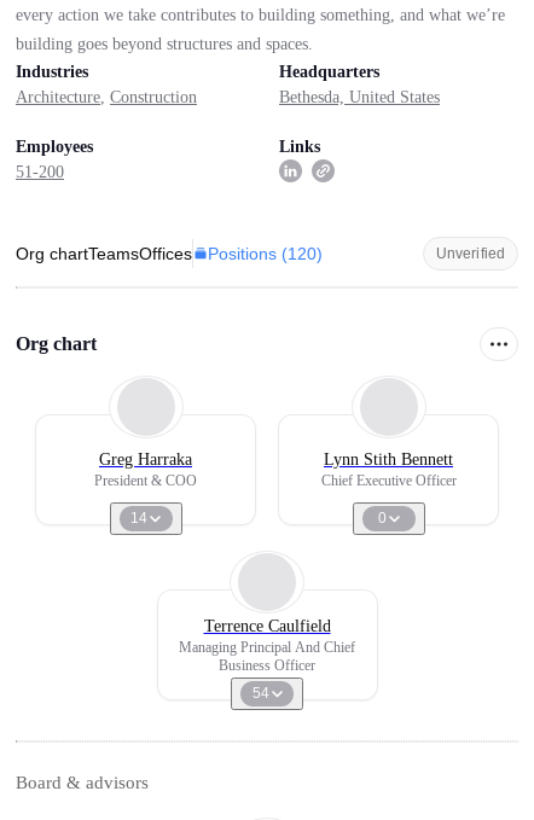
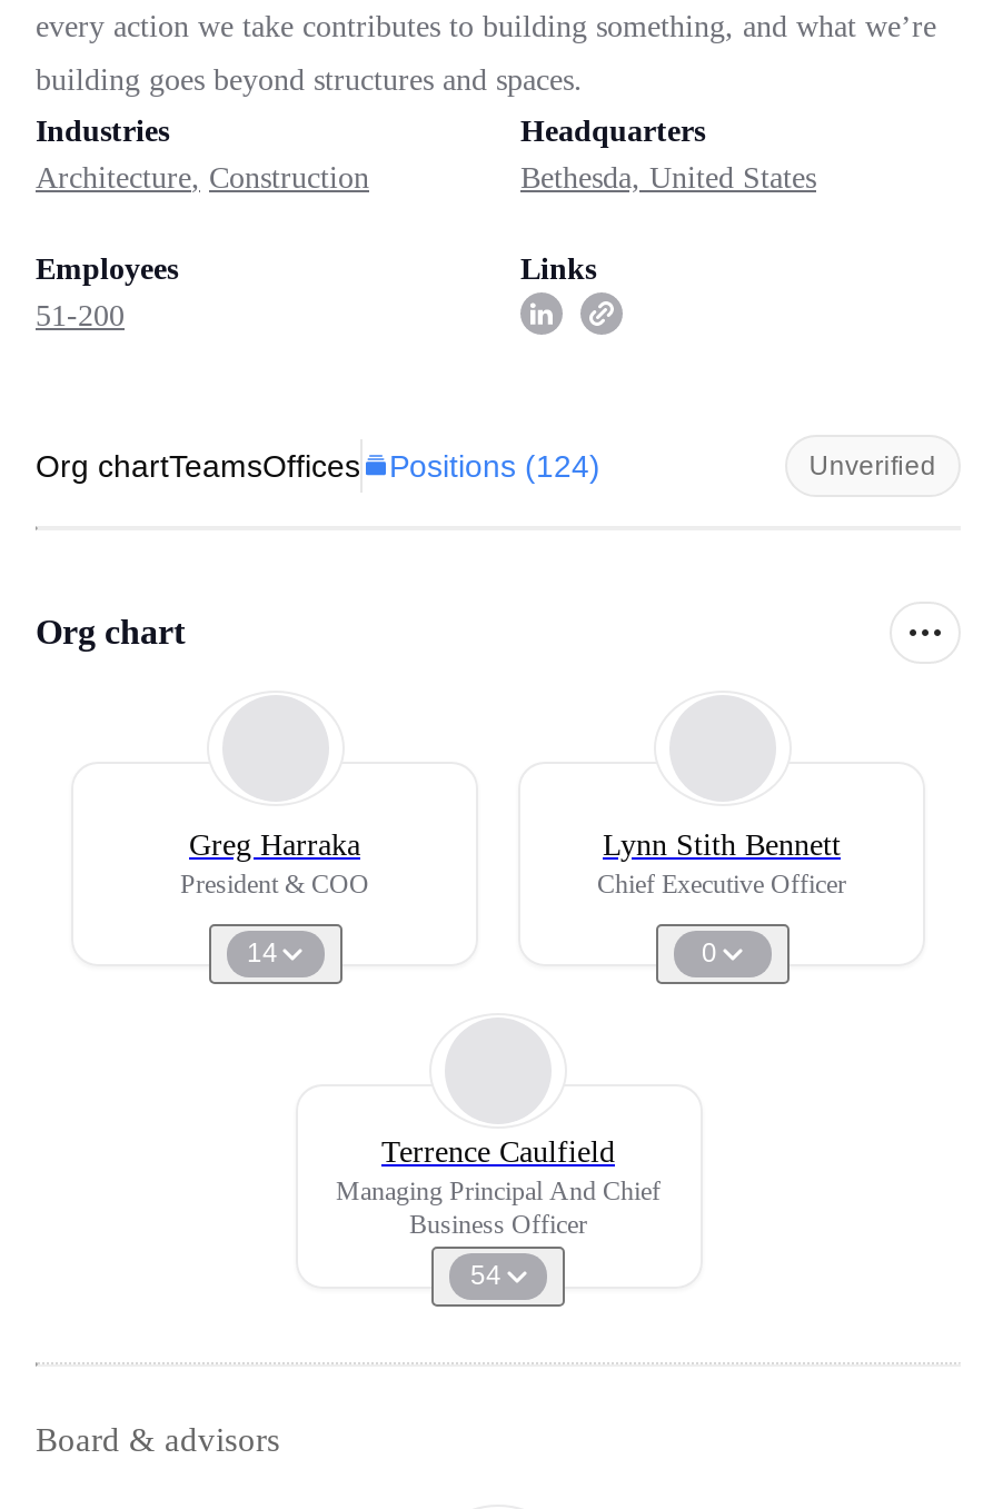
[16,244,323,263] Org chartTeamsOffices Positions (120) -> [36,448,600,484] Org chartTeamsOffices Positions (124)

